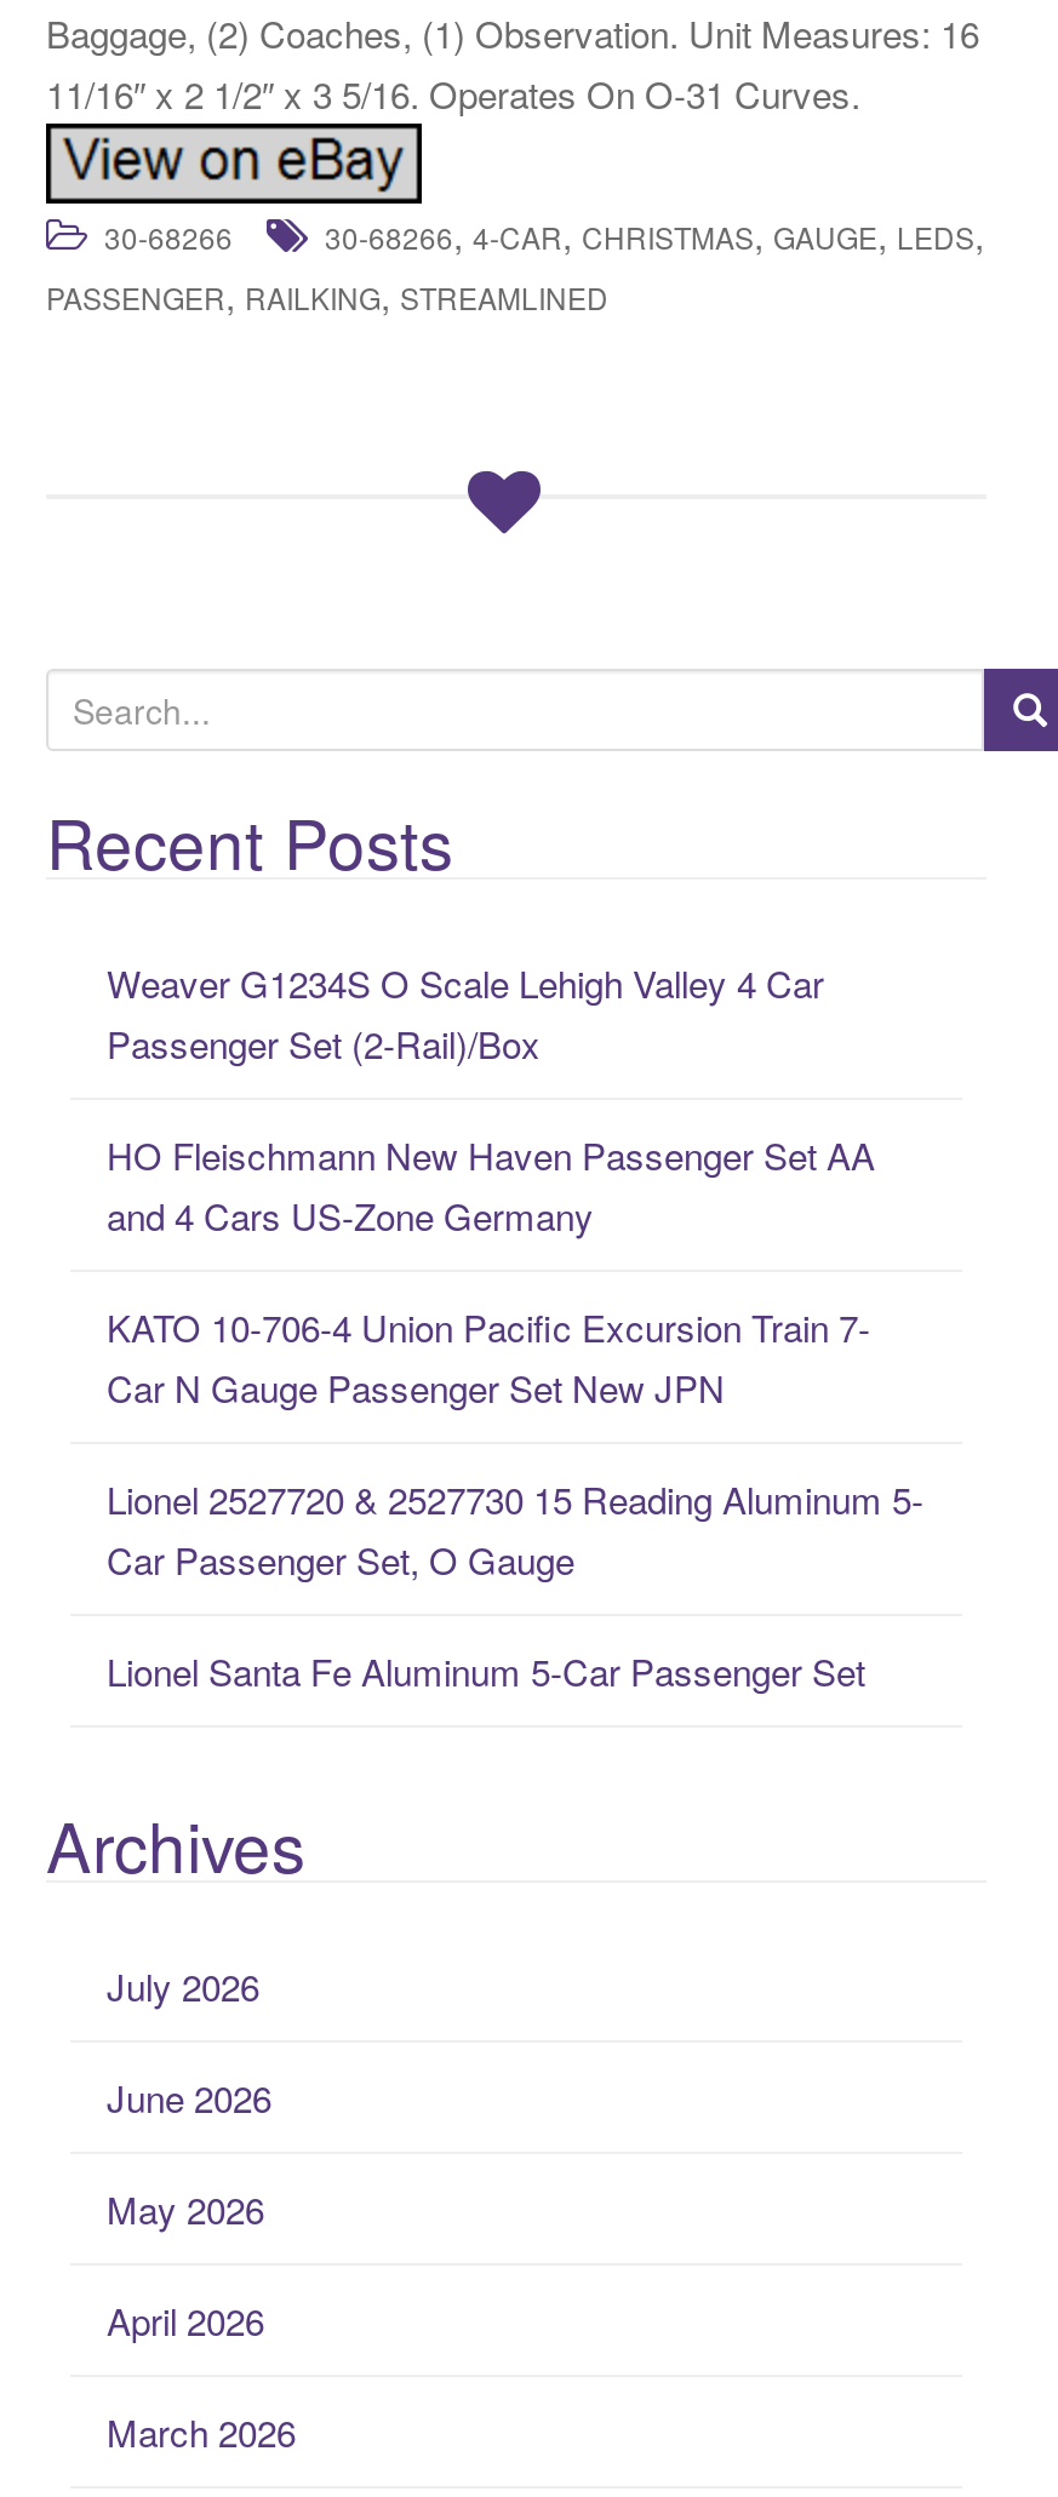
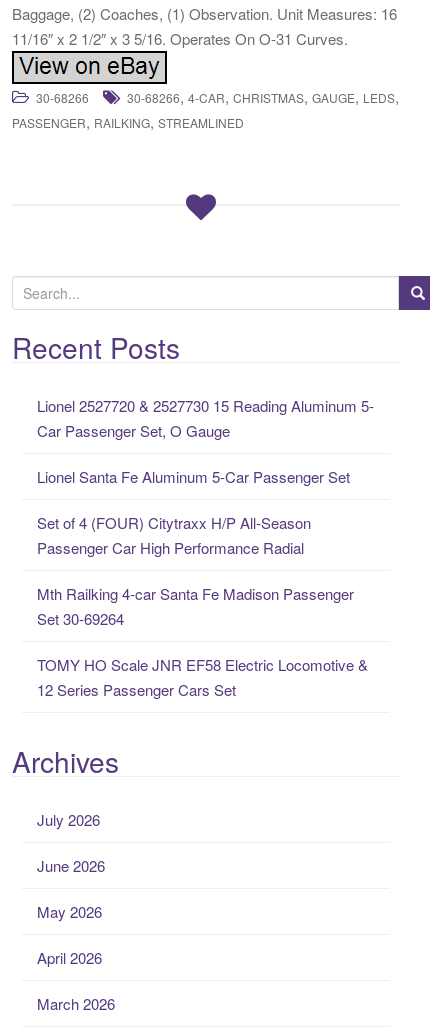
[107,958,875,1414] Weaver G1234S O Scale Lehigh Valley 4 Car | Passenger Set (2-Rail)/Box | HO Fleischmann New Haven Passenger Set AA | and 4 Cars US-Zone Germany | KATO 10-706-4 Union Pacific Excursion Train 7- | Car N Gauge Passenger Set New JPN -> none
none -> [37,512,368,700] Set of 4 (FOUR) Citytraxx H/P All-Season | Passenger Car High Performance Radial | Mth Railking 4-car Santa Fe Madison Passenger | Set 30-69264 | TOMY HO Scale JNR EF58 Electric Locomotive & | 12 Series Passenger Cars Set
moved [107,1474,923,1697] -> [37,395,374,487]: Lionel 2527720 & 2527730 15 Reading Aluminum 5- | Car Passenger Set, O Gauge | Lionel Santa Fe Aluminum 5-Car Passenger Set

